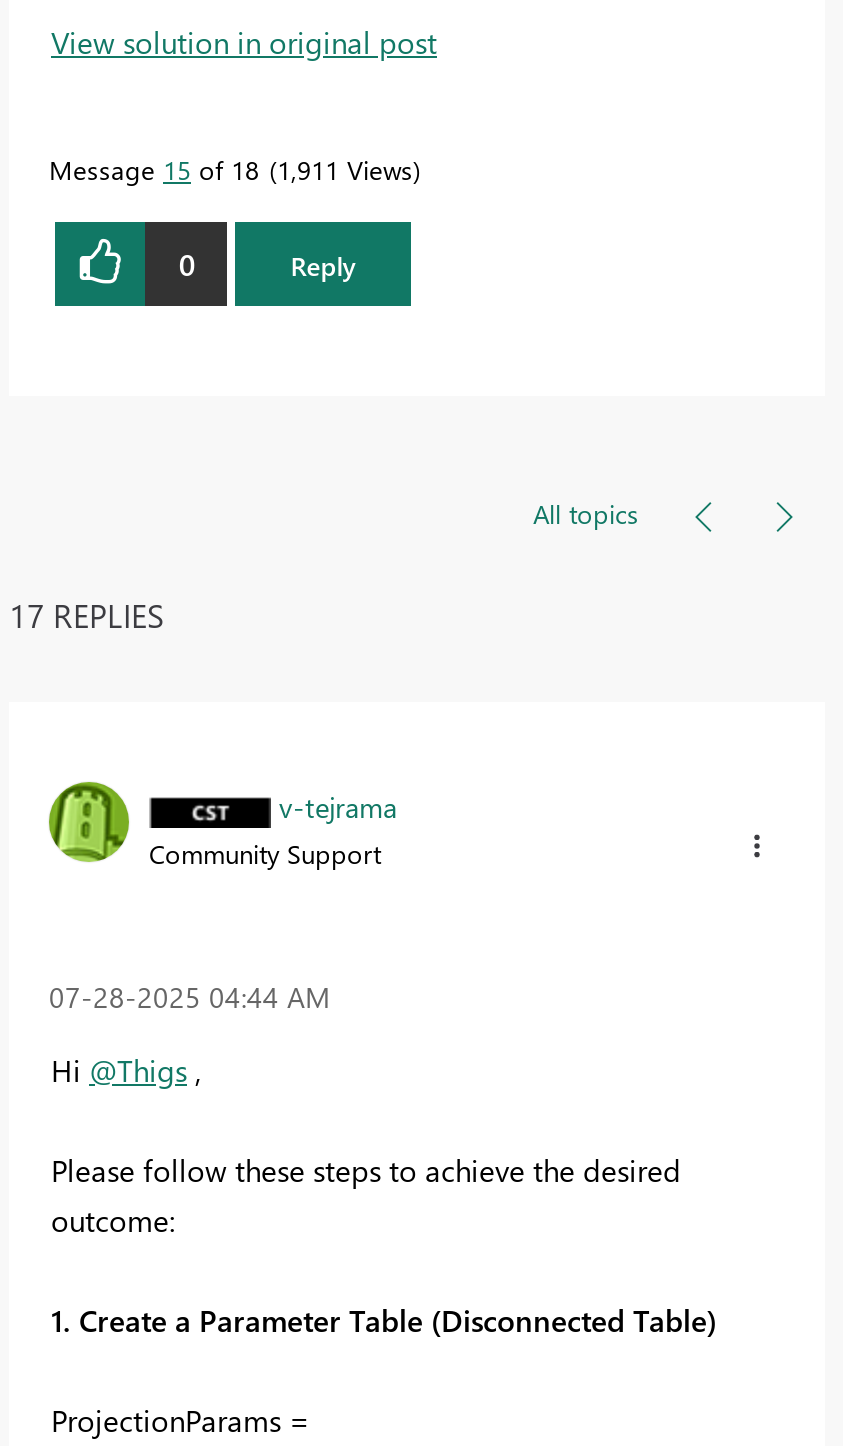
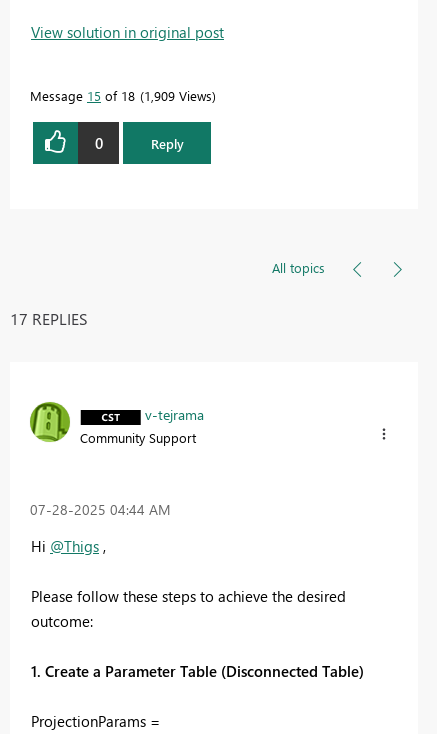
[49,152,413,186] Message 15 of 18 1,911 Views -> [30,87,212,104] Message 15 of 18 1,909 Views

